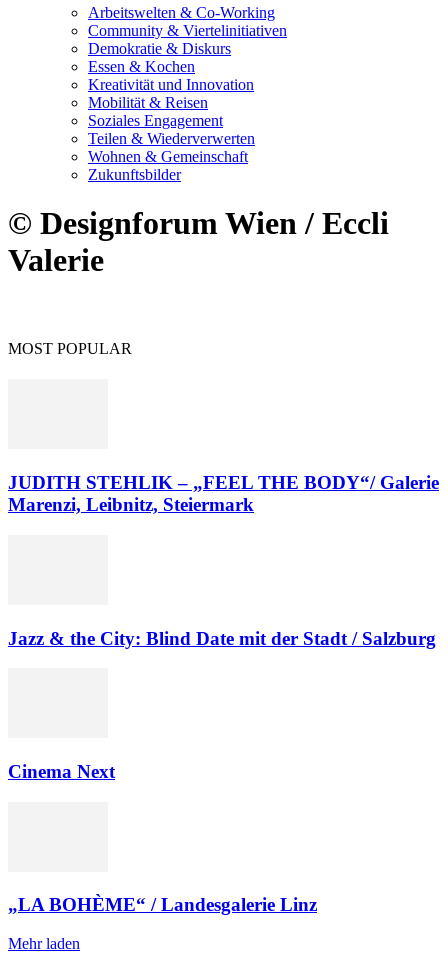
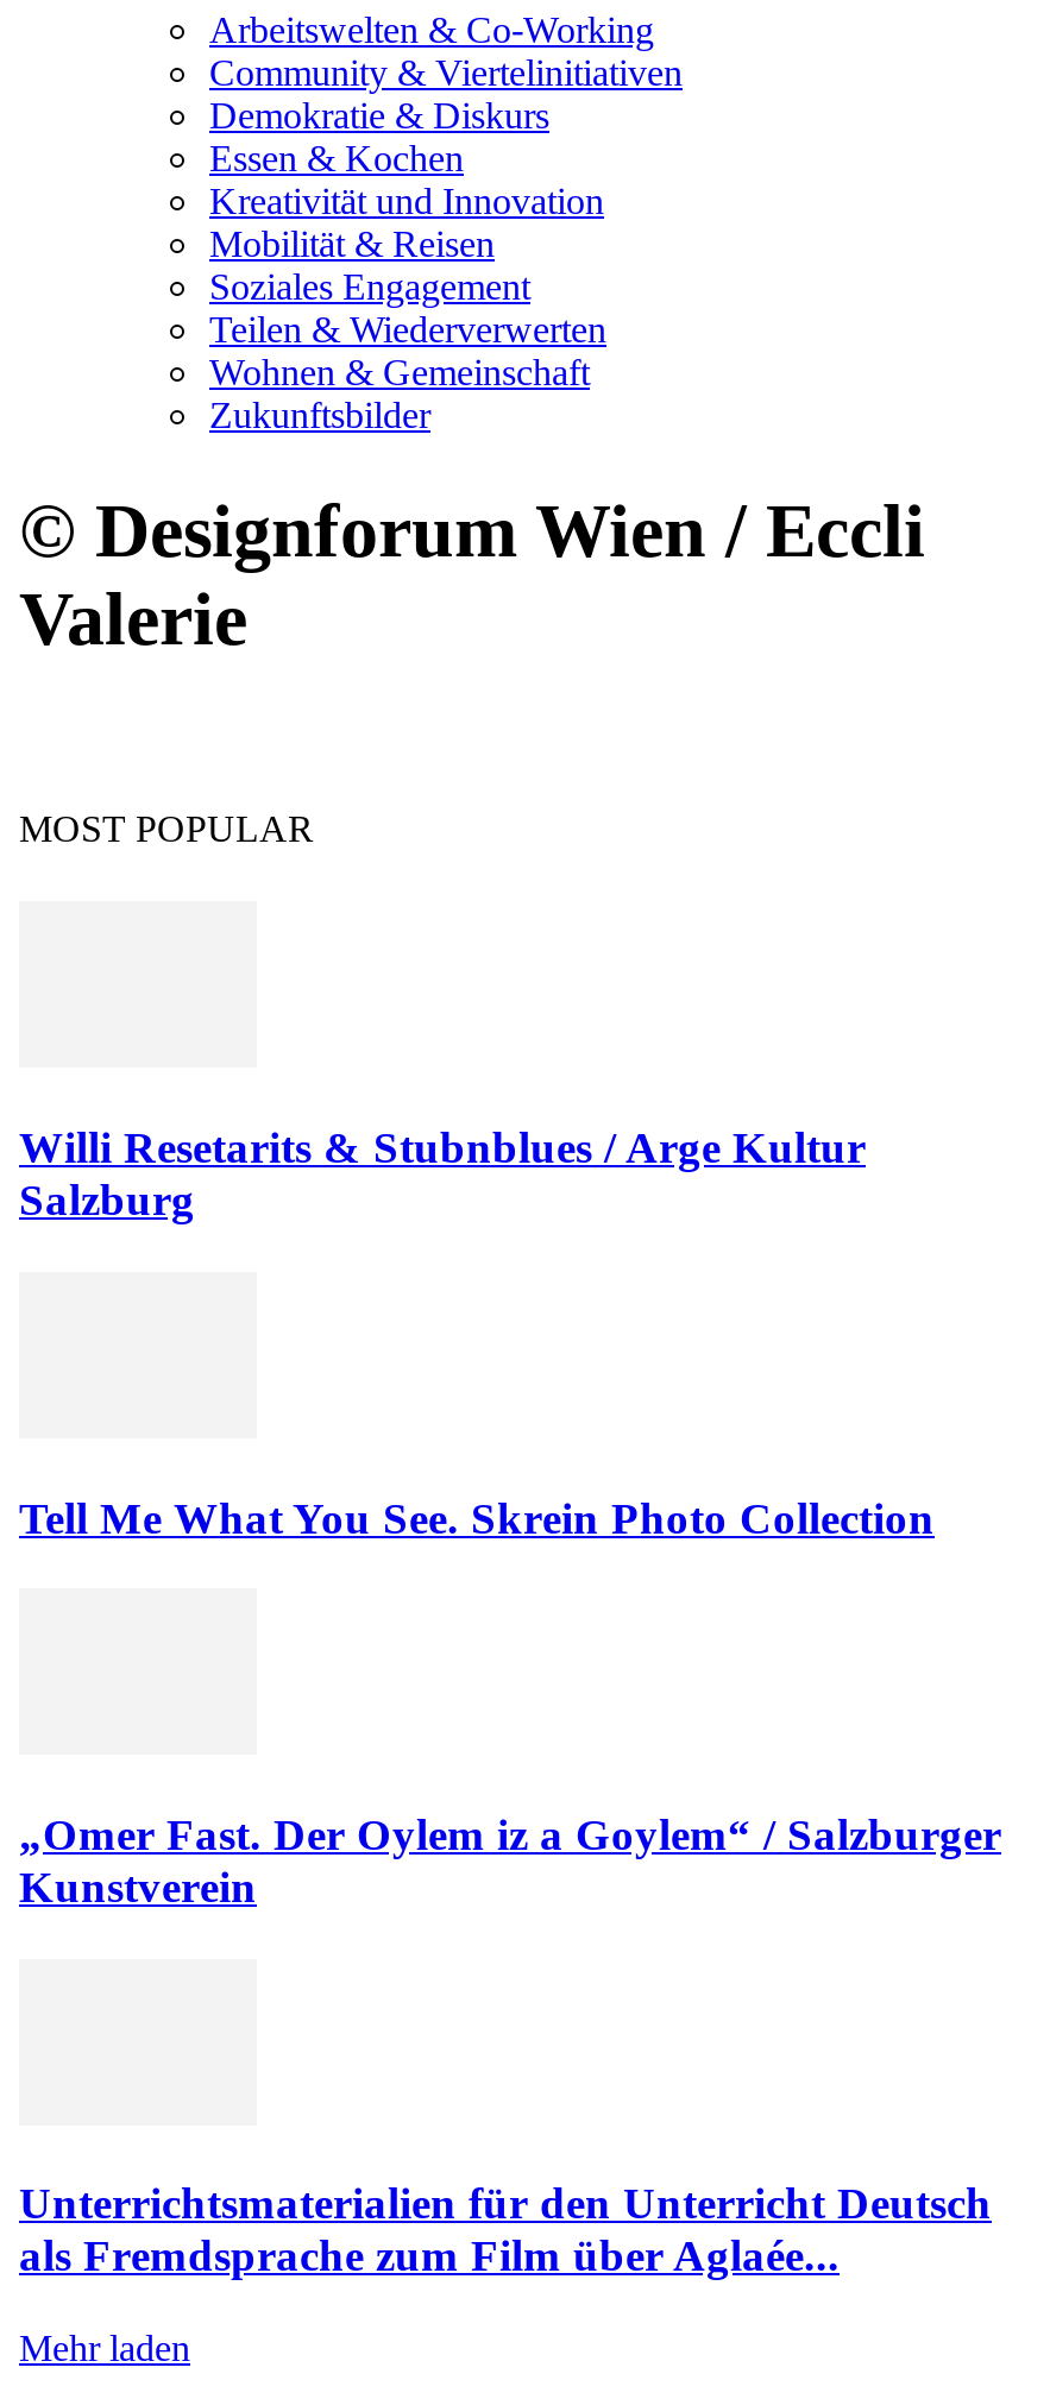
[8,472,439,515] JUDITH STEHLIK – „FEEL THE BODY“/ Galerie | Marenzi, Leibnitz, Steiermark -> [19,1122,866,1225] Willi Resetarits & Stubnblues / Arge Kultur | Salzburg
[8,628,436,649] Jazz & the City: Blind Date mit der Stadt / Salzburg -> [19,1492,935,1542] Tell Me What You See. Skrein Photo Collection
[8,761,115,782] Cinema Next -> [19,1809,1001,1912] „Omer Fast. Der Oylem iz a Goylem“ / Salzburger | Kunstverein
[8,894,317,915] „LA BOHÈME“ / Landesgalerie Linz -> [19,2179,992,2281] Unterrichtsmaterialien für den Unterricht Deutsch | als Fremdsprache zum Film über Aglaée...

